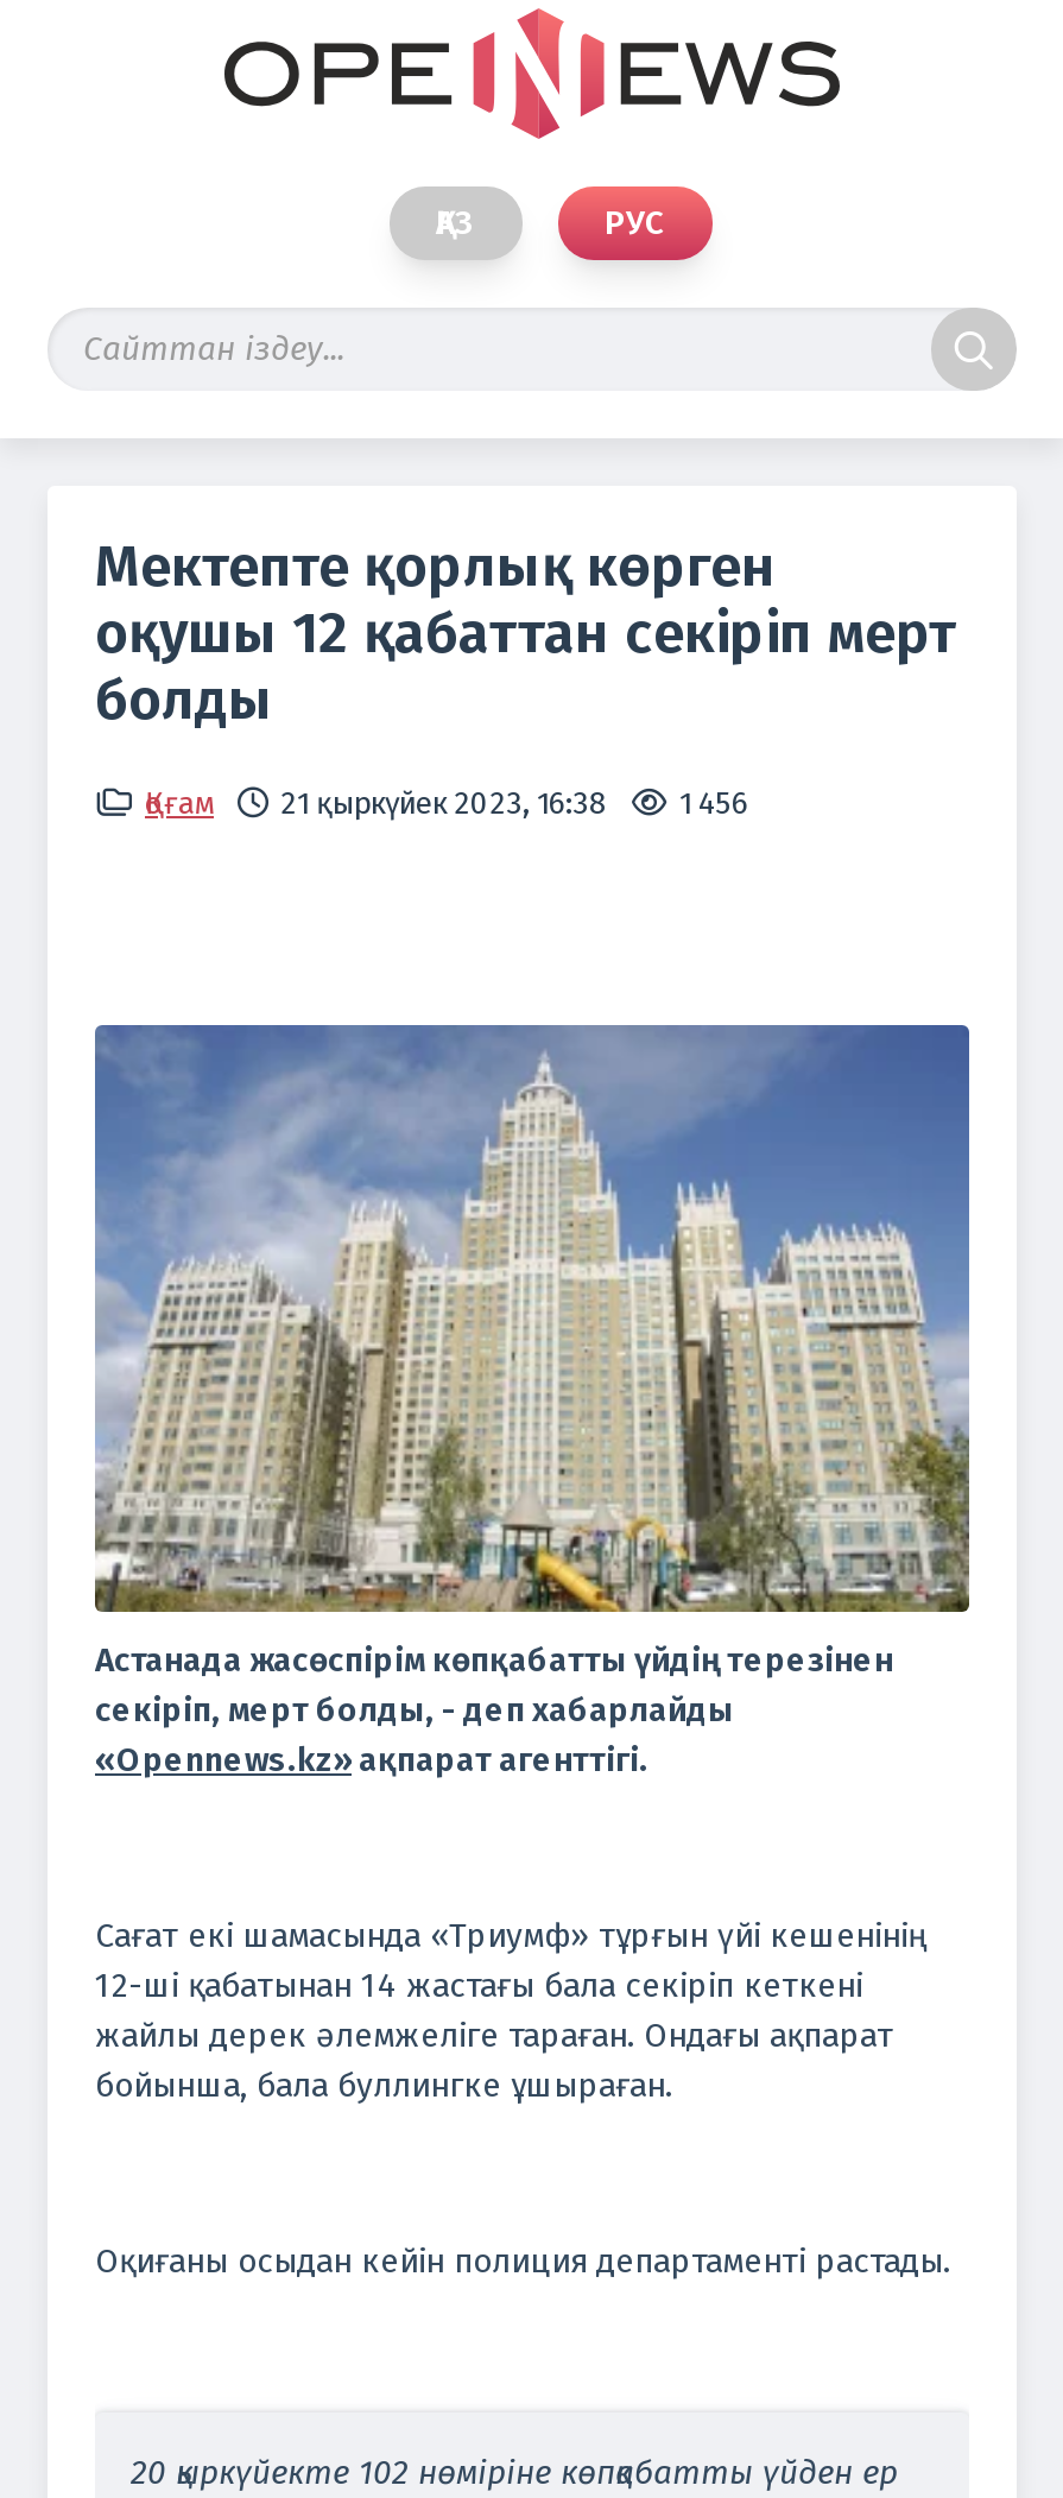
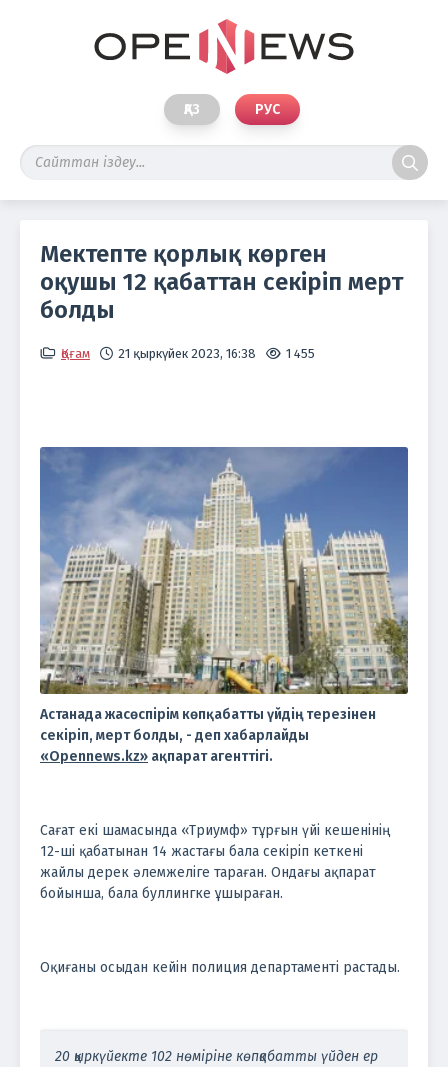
[145,785,748,821] Қоғам 21 қыркүйек 2023, 16:38 1 456 -> [61,346,315,361] Қоғам 21 қыркүйек 2023, 16:38 1 455

